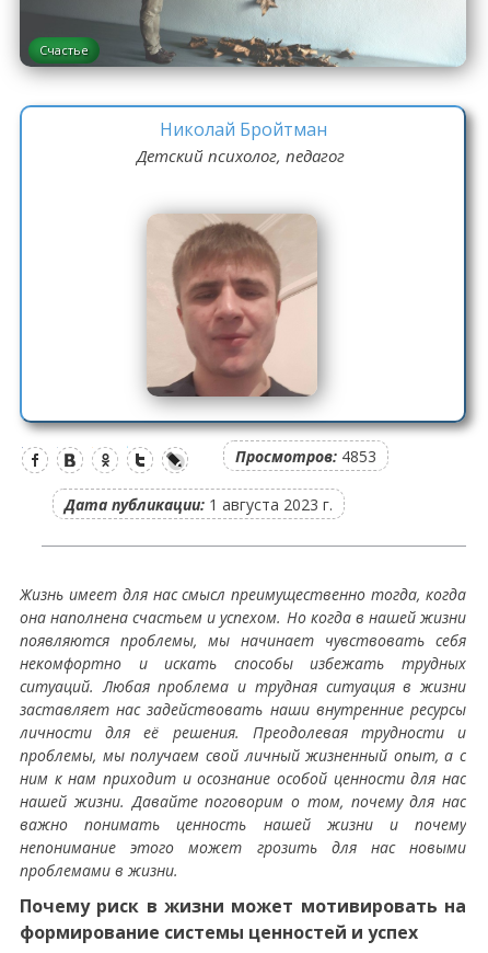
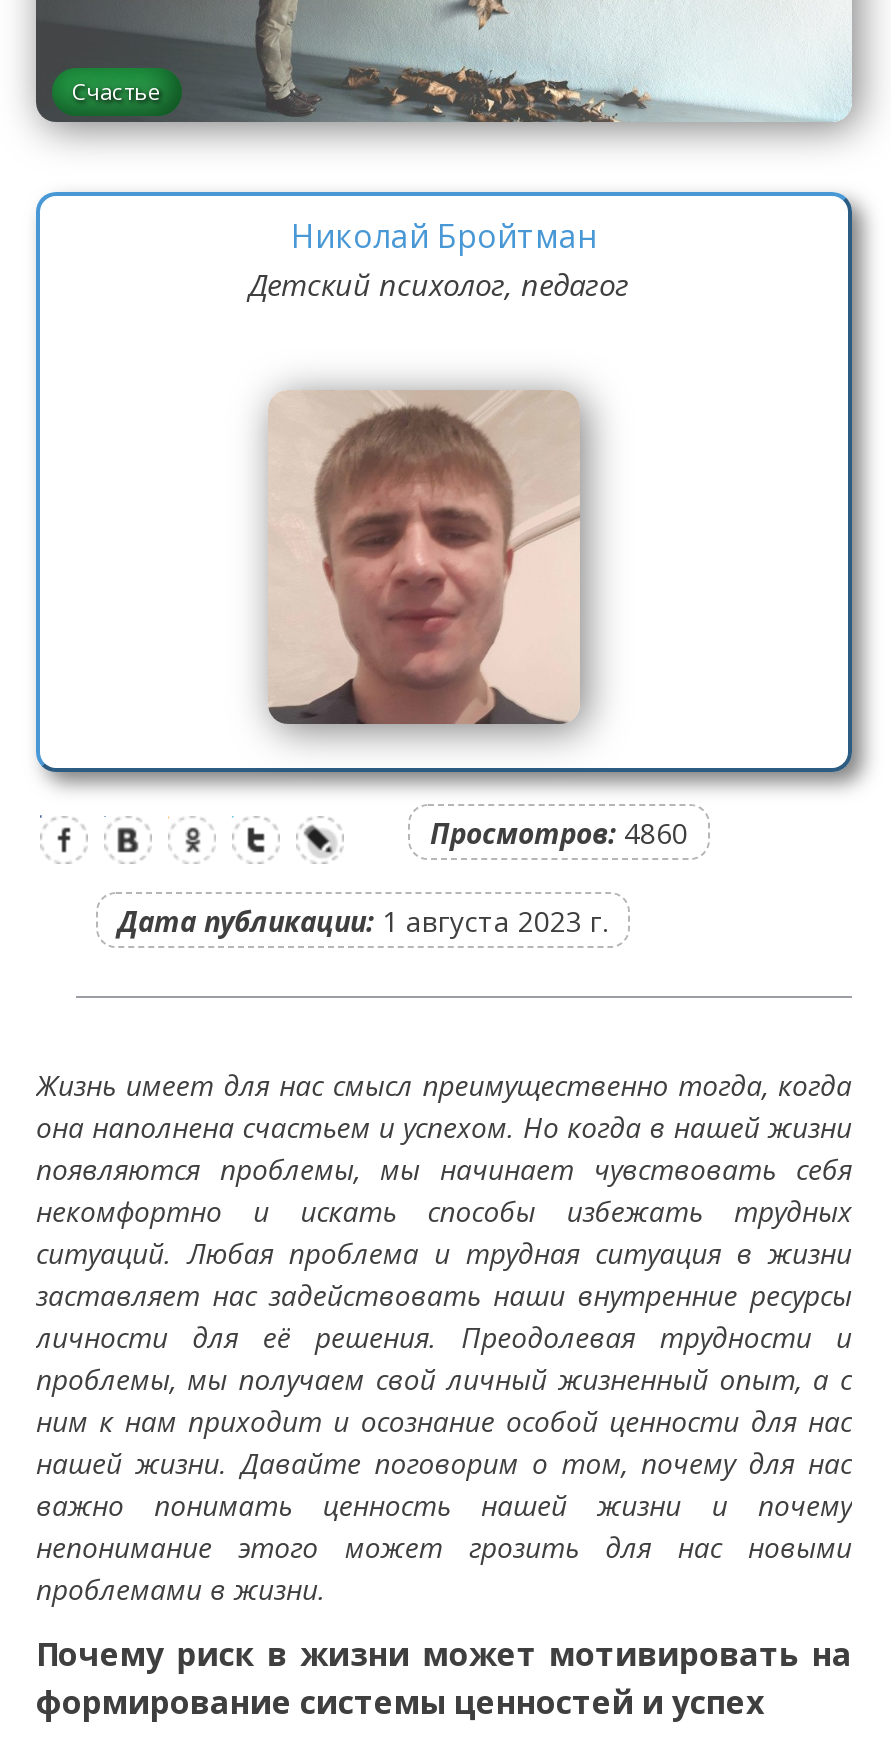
[235,446,376,467] Просмотров: 4853 -> [430,814,688,852] Просмотров: 4860

